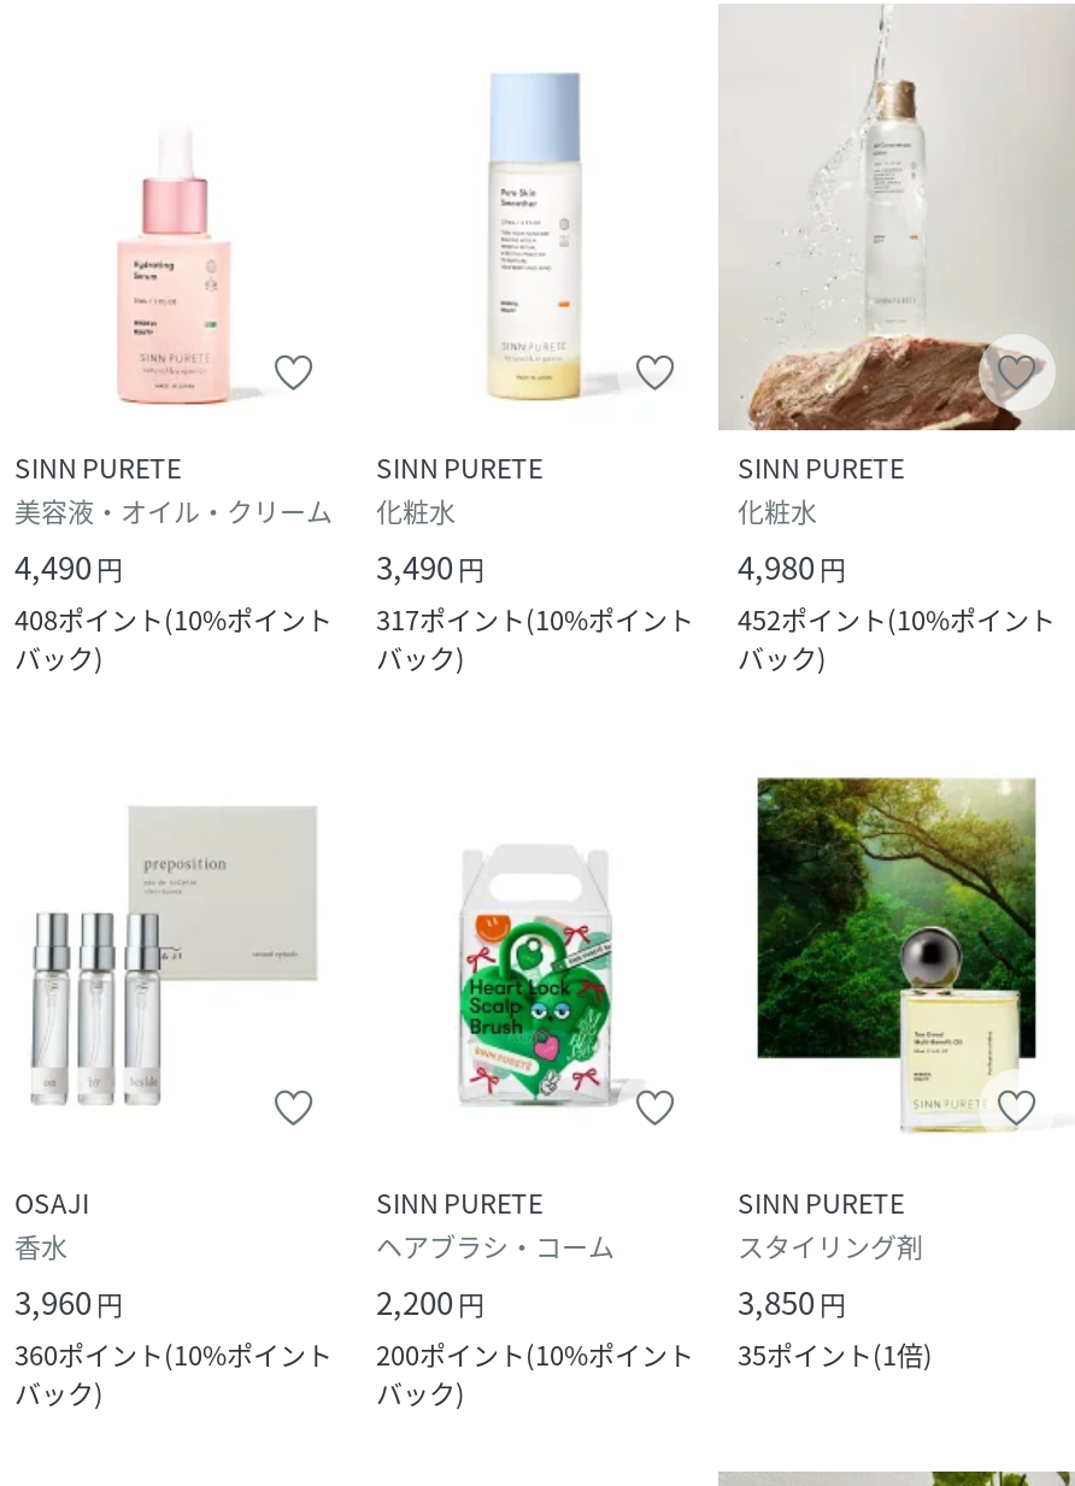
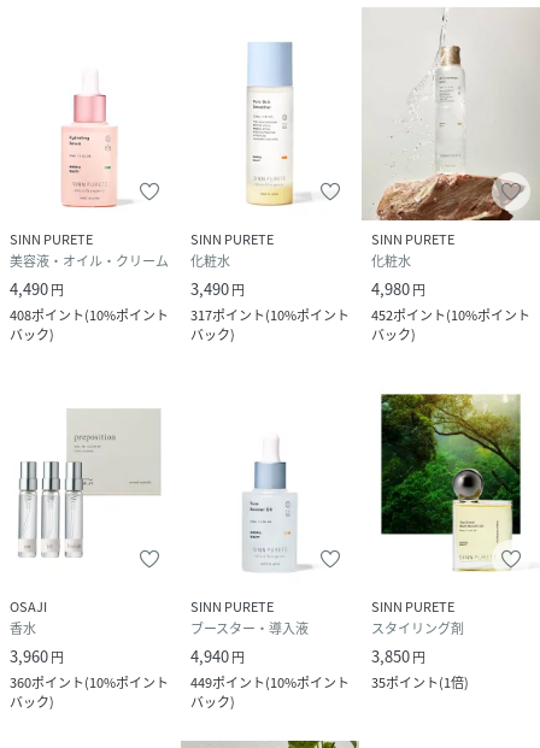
[376,864,694,1375] [image] | ヘアブラシ・コーム | 2,200 円 | 200ポイント(10%ポイント -> [190,440,350,692] [image] | ブースター・導入液 | 4,940 円 | 449ポイント(10%ポイント

